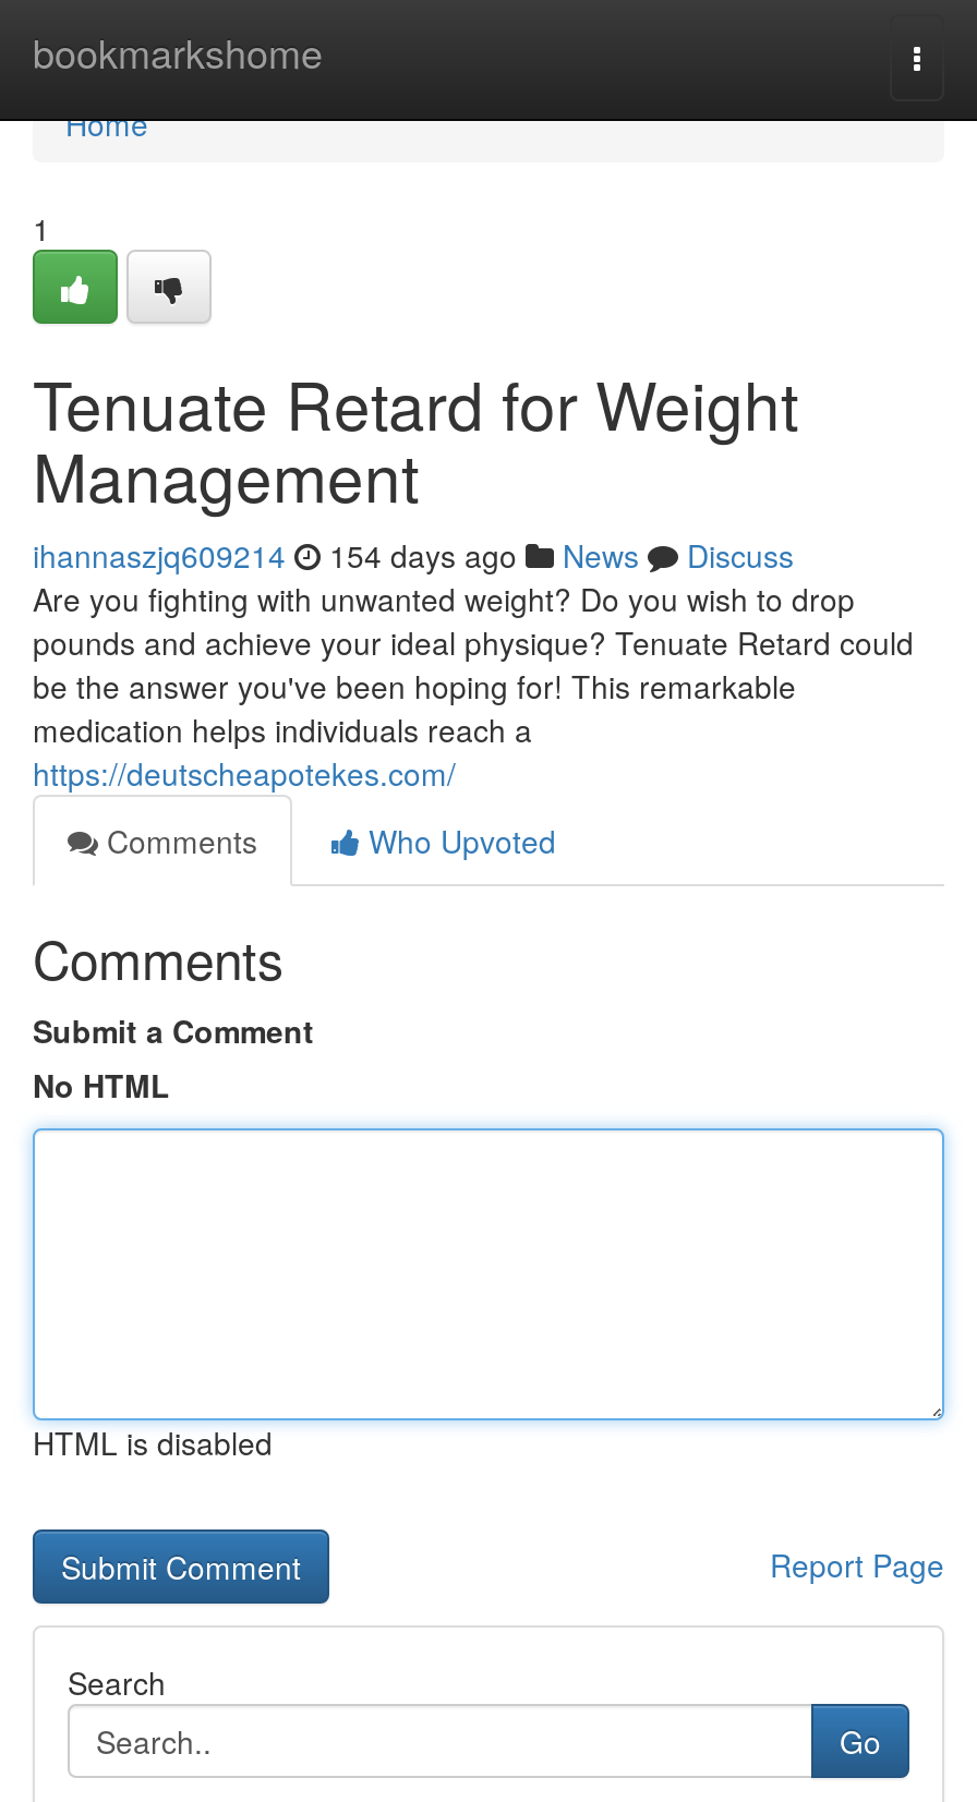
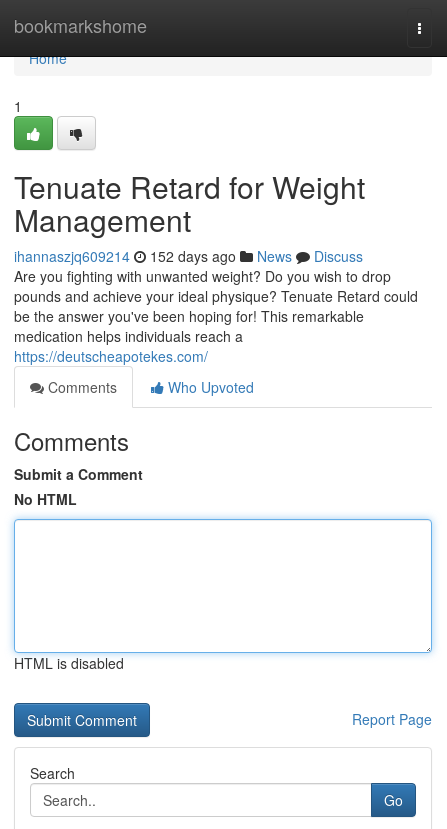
[33,533,794,577] ihannaszjq609214 154 days ago News Discuss -> [14,246,363,266] ihannaszjq609214 152 days ago News Discuss

